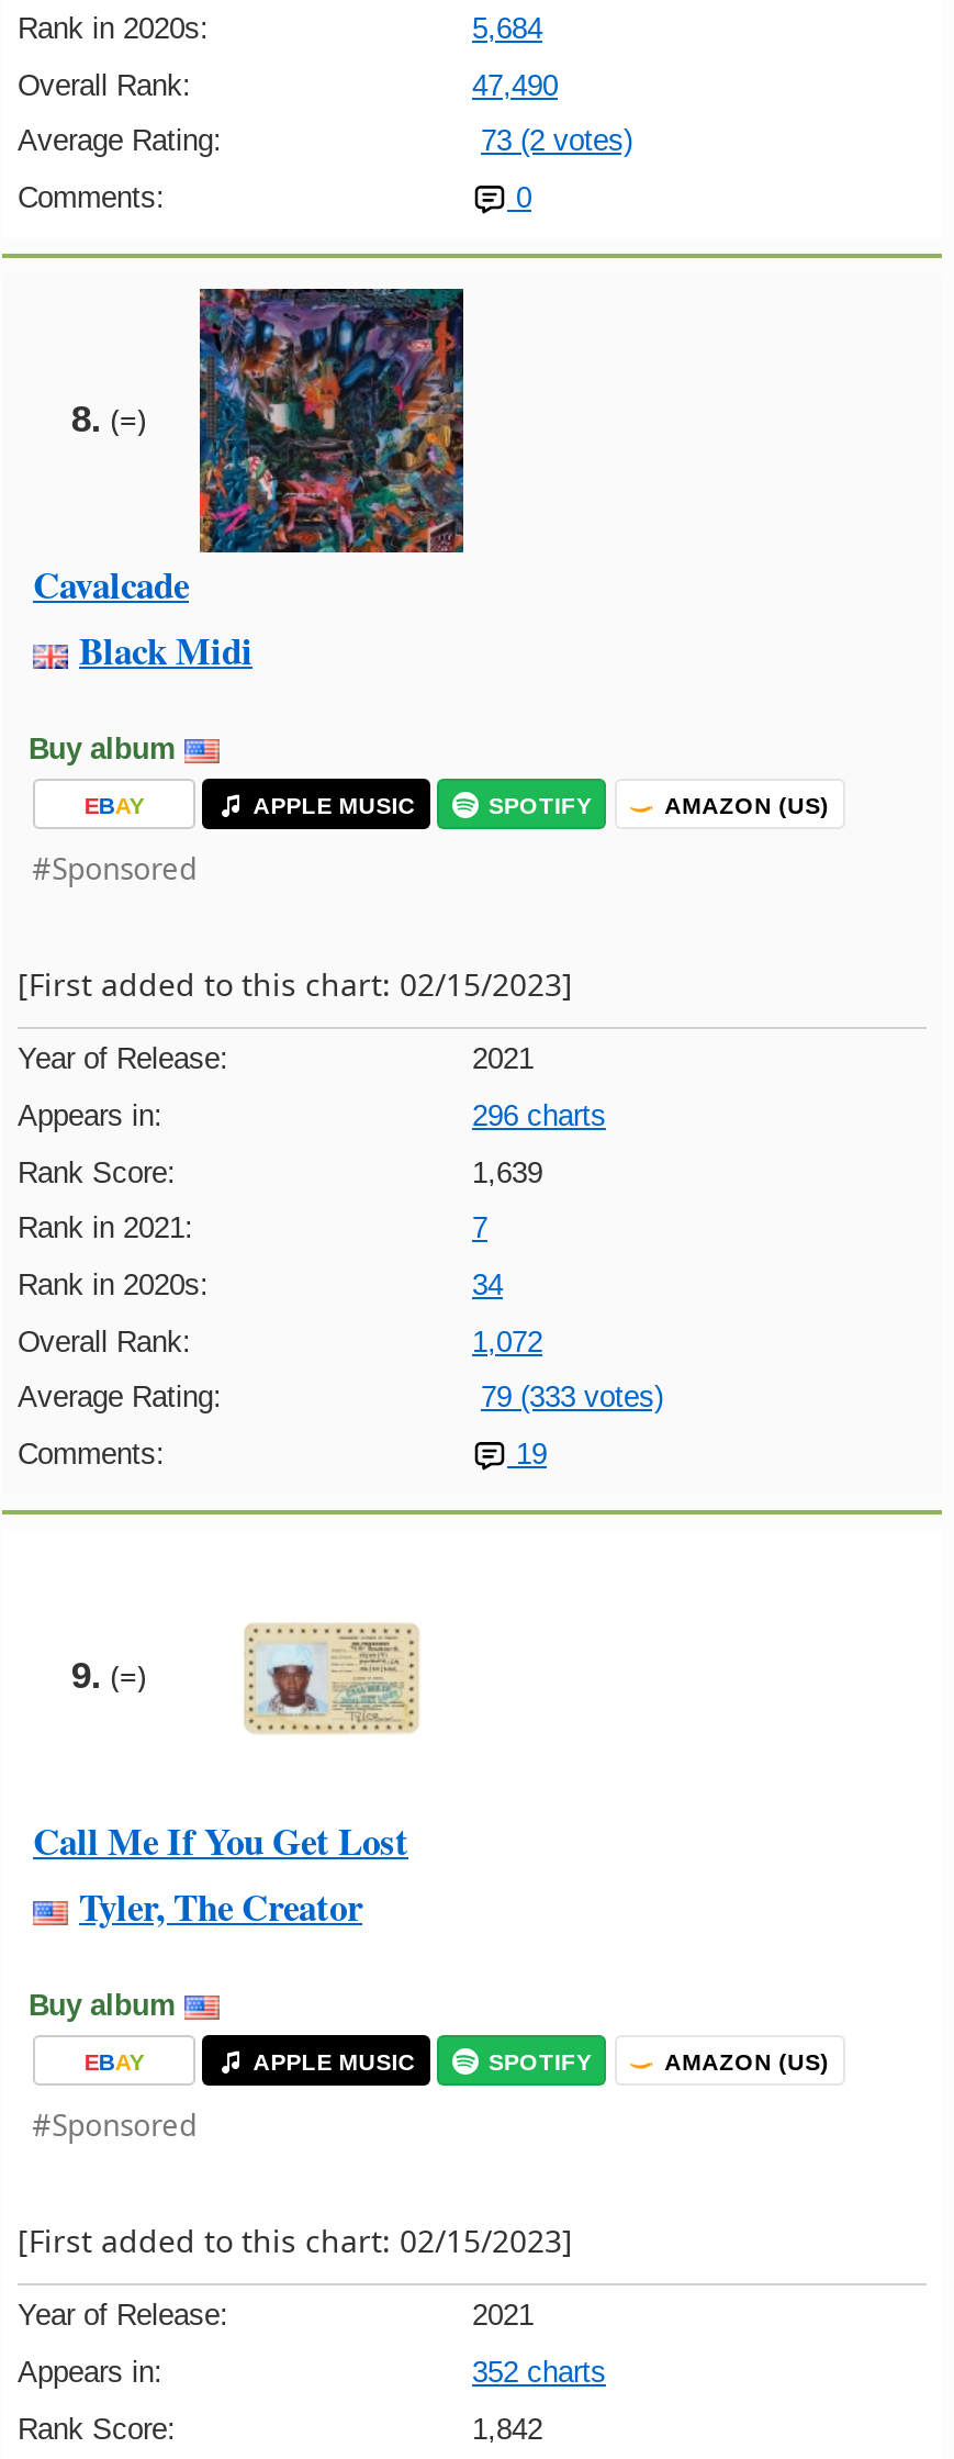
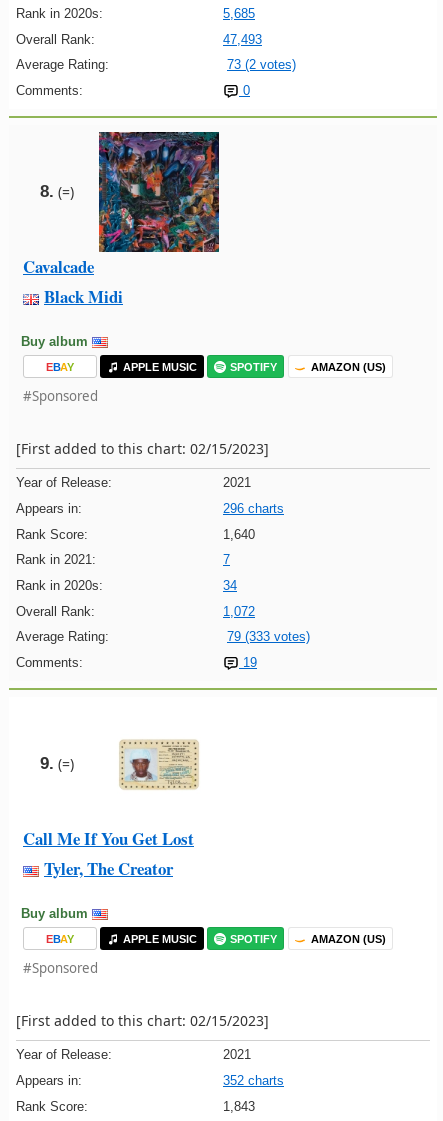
[472,12,542,45] 5,684 -> [223,6,255,21] 5,685
[472,69,558,101] 47,490 -> [223,32,262,47] 47,493
[472,1156,542,1189] 1,639 -> [223,527,255,542] 1,640
[472,2412,542,2445] 1,842 -> [223,1099,255,1114] 1,843

